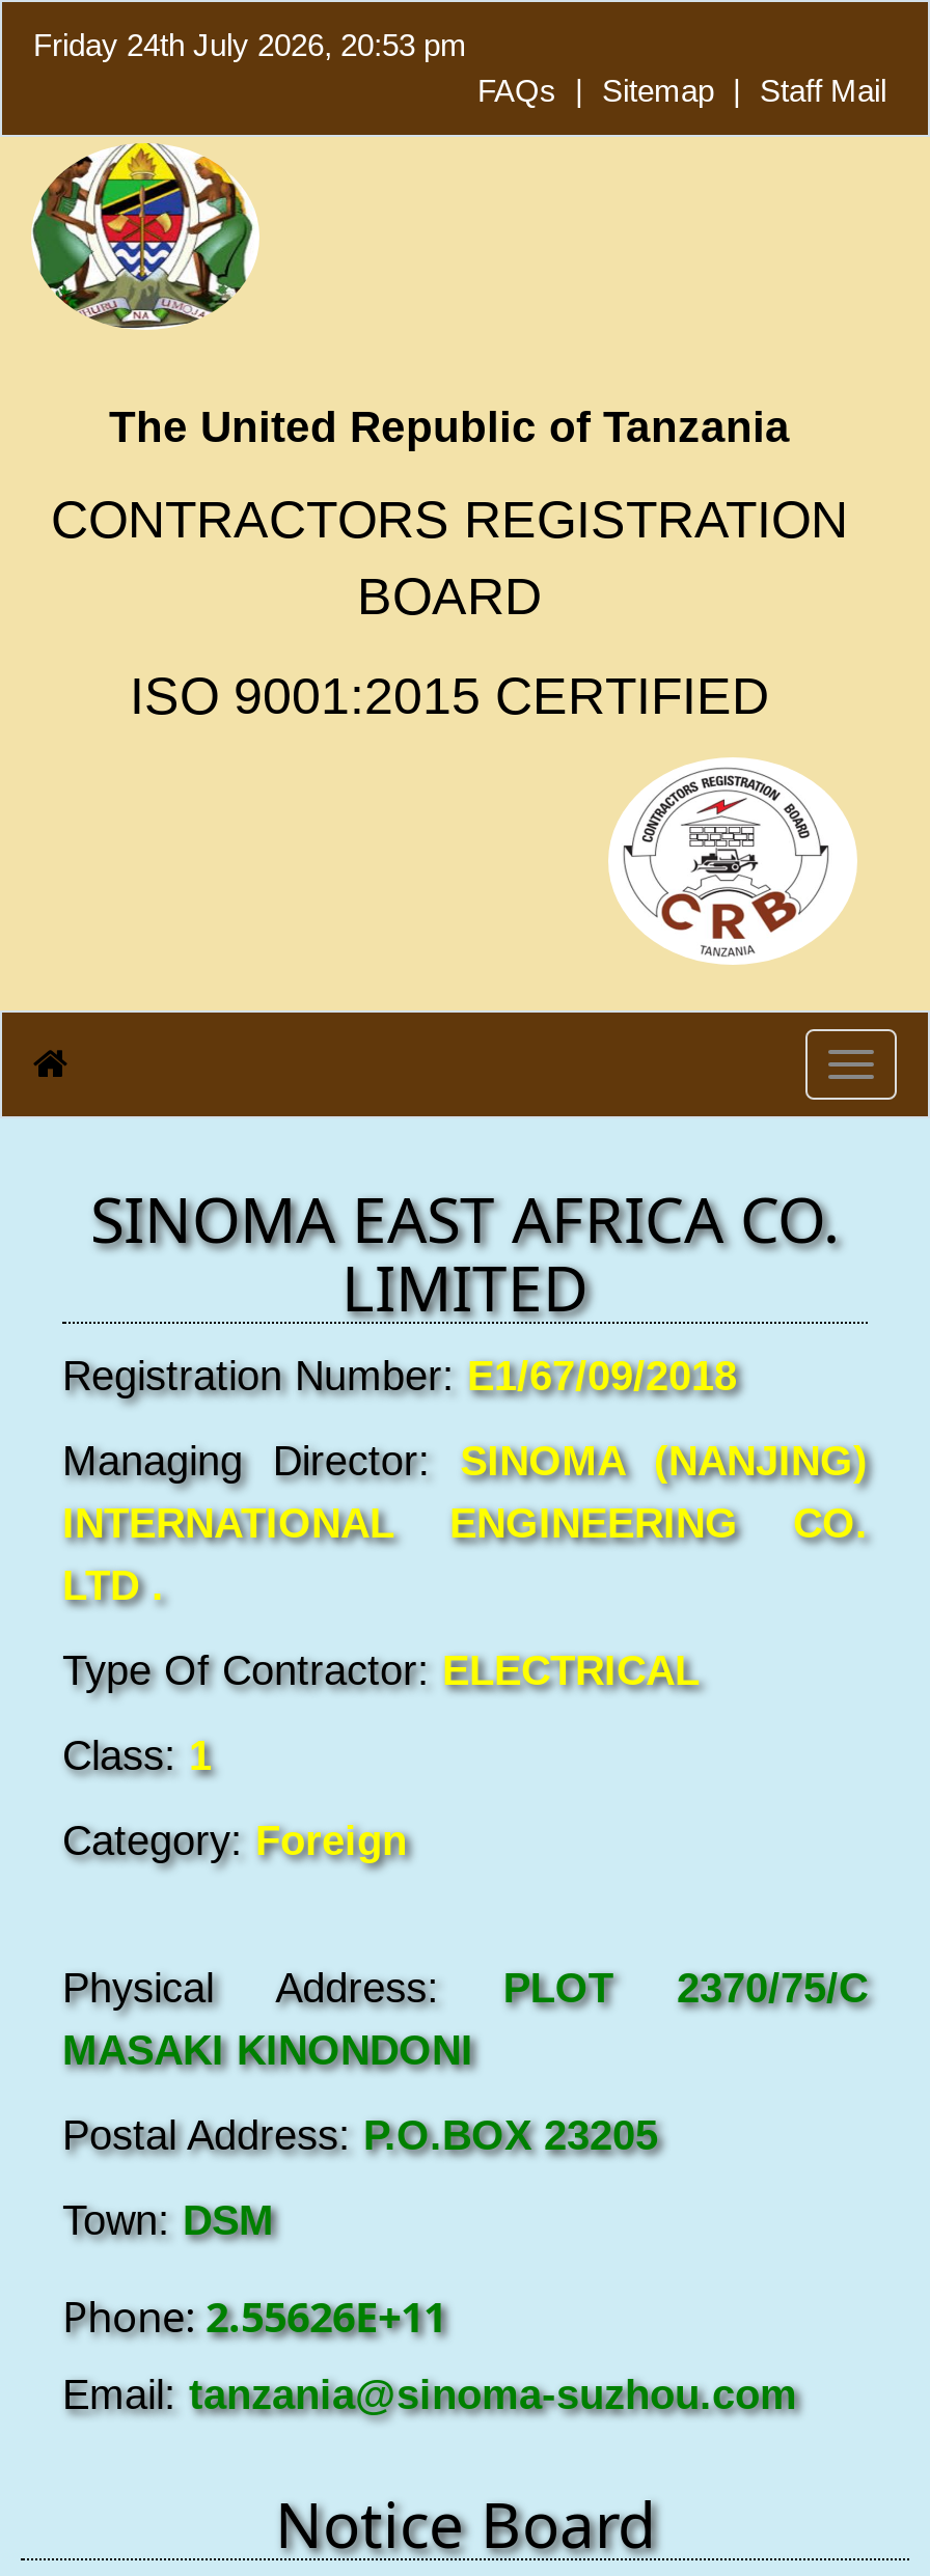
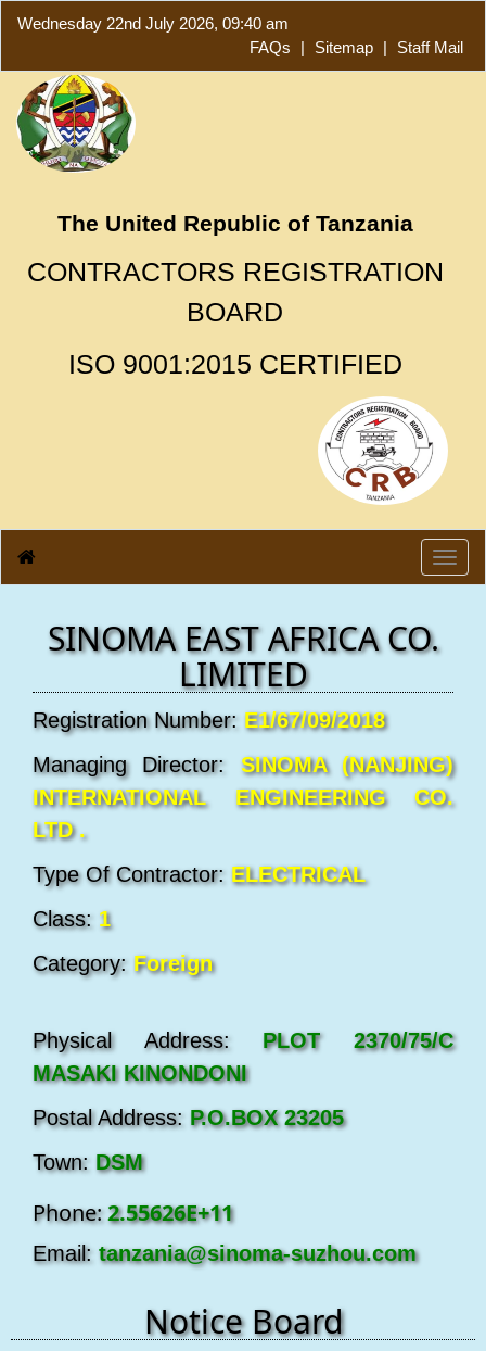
[33,27,467,62] Friday 24th July 2026, 20:53 pm -> [17,14,289,33] Wednesday 22nd July 2026, 09:40 am

